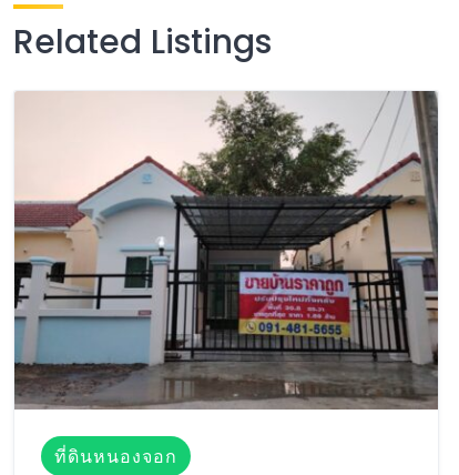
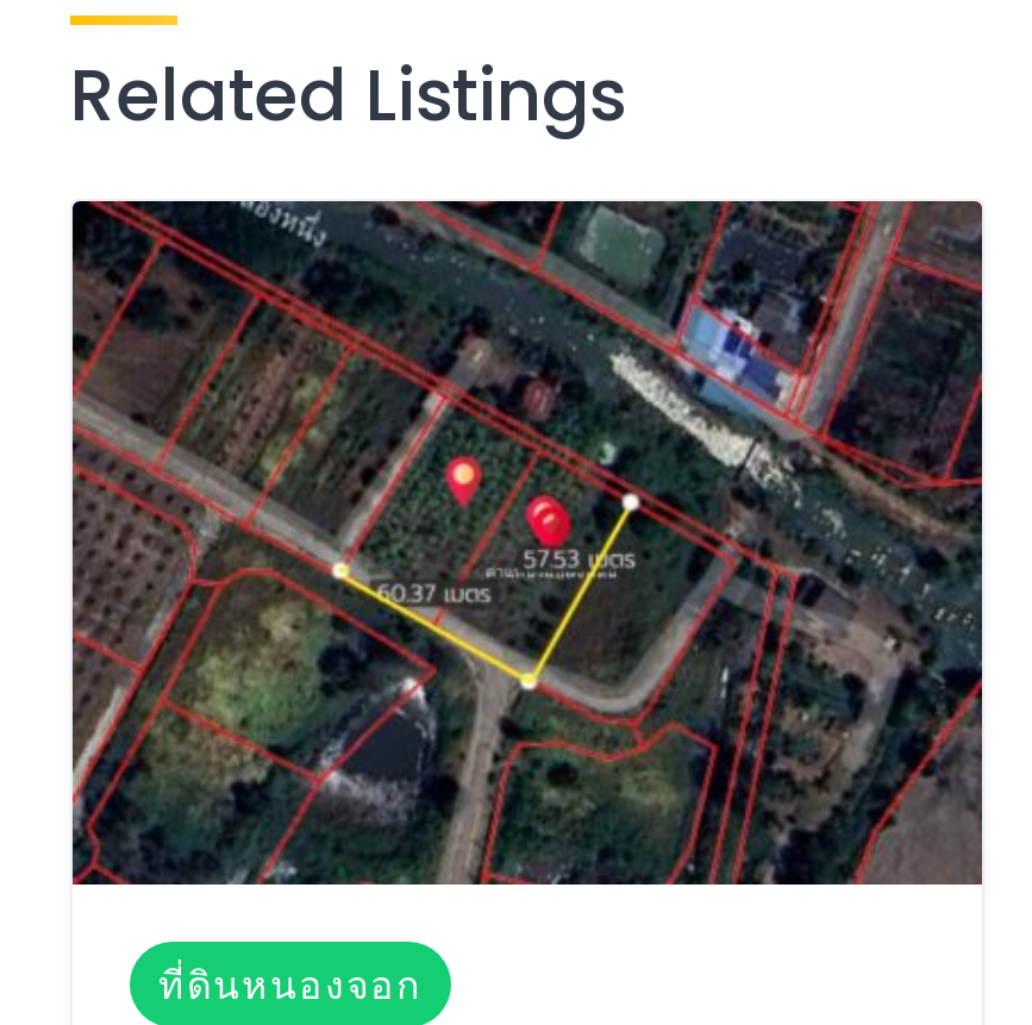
[13,91,439,411] [image] -> [70,199,984,887] [image]

